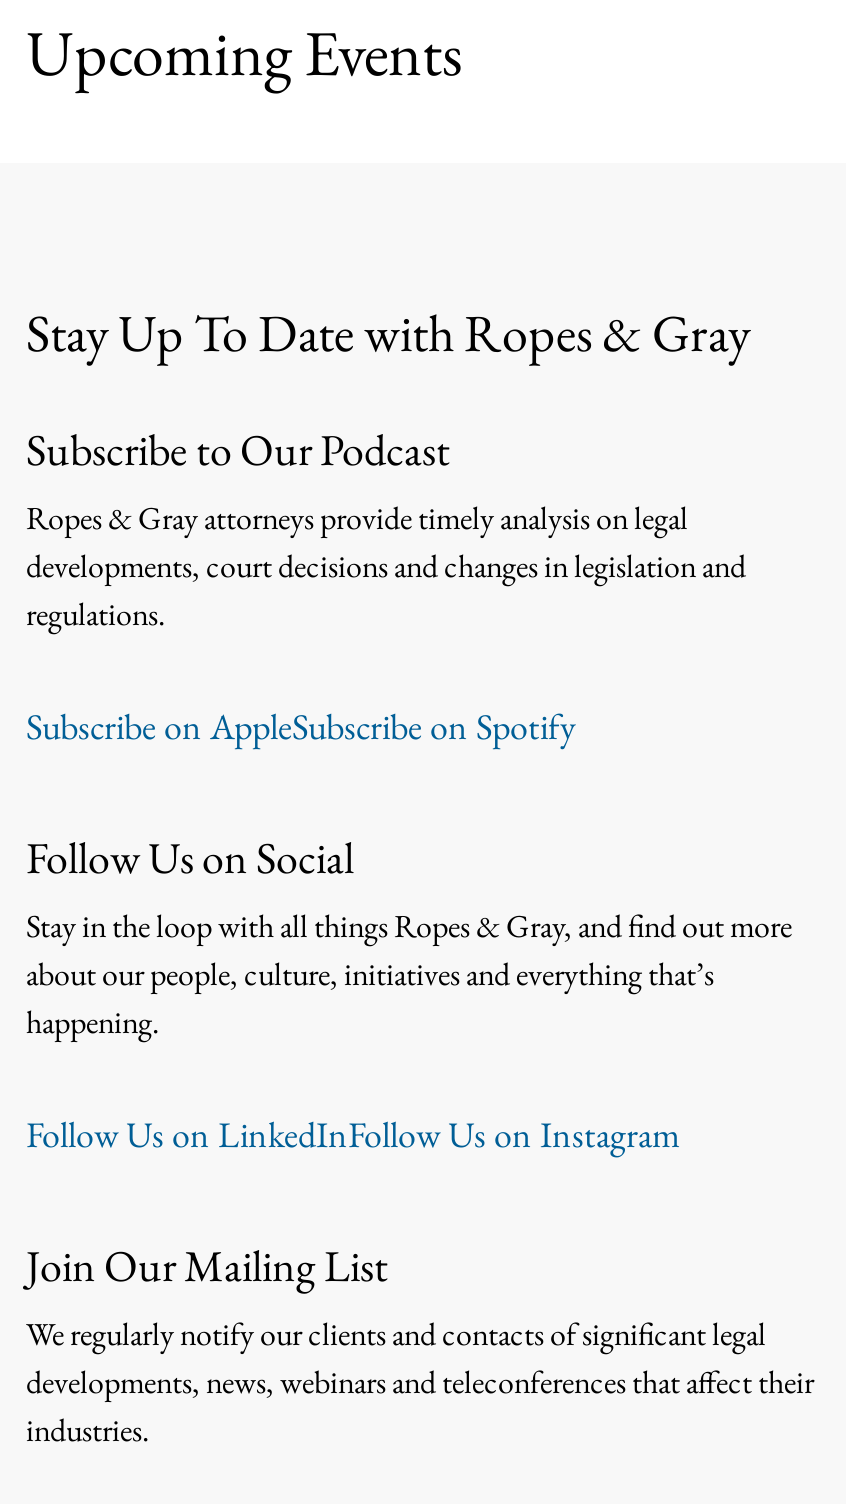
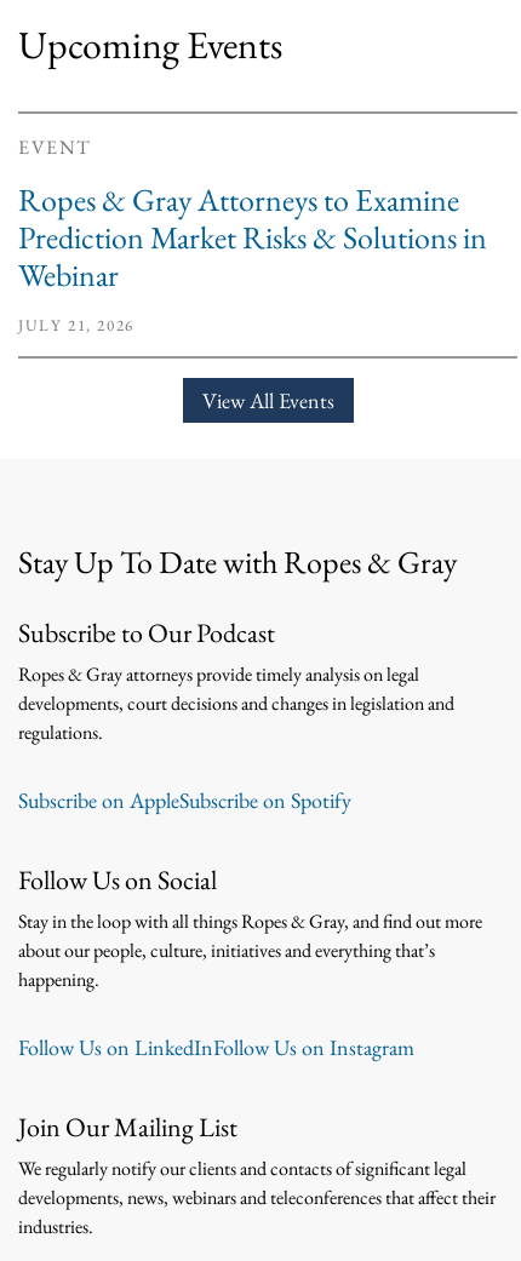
none -> [18,134,487,414] EVENT | Ropes & Gray Attorneys to Examine | Prediction Market Risks & Solutions in | Webinar | JULY 21, 2026 | View All Events

